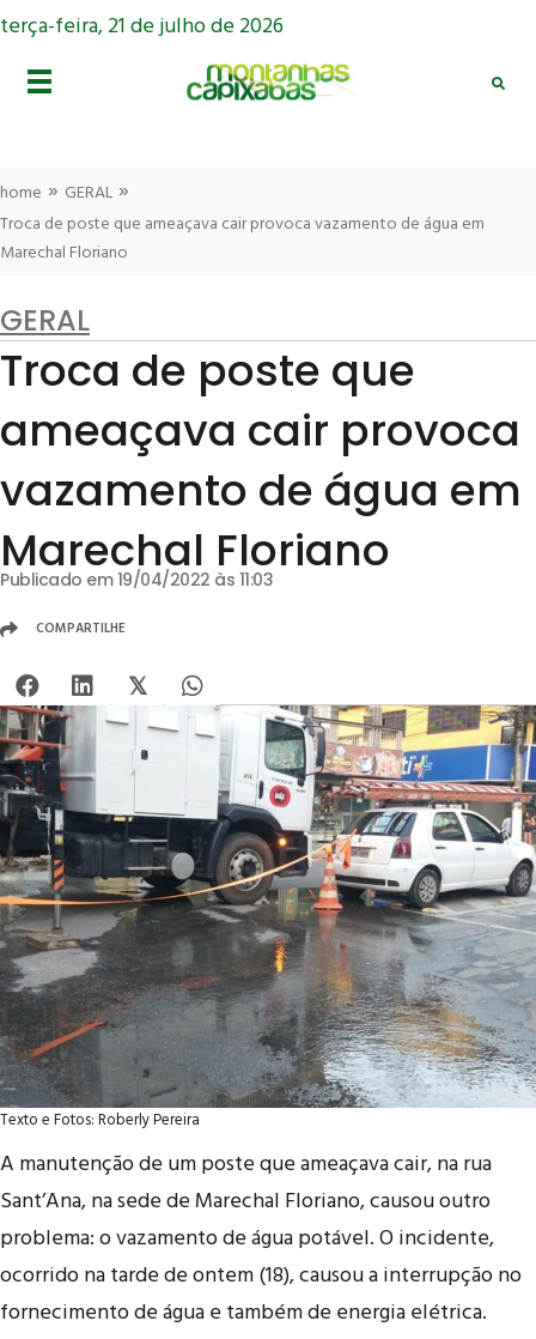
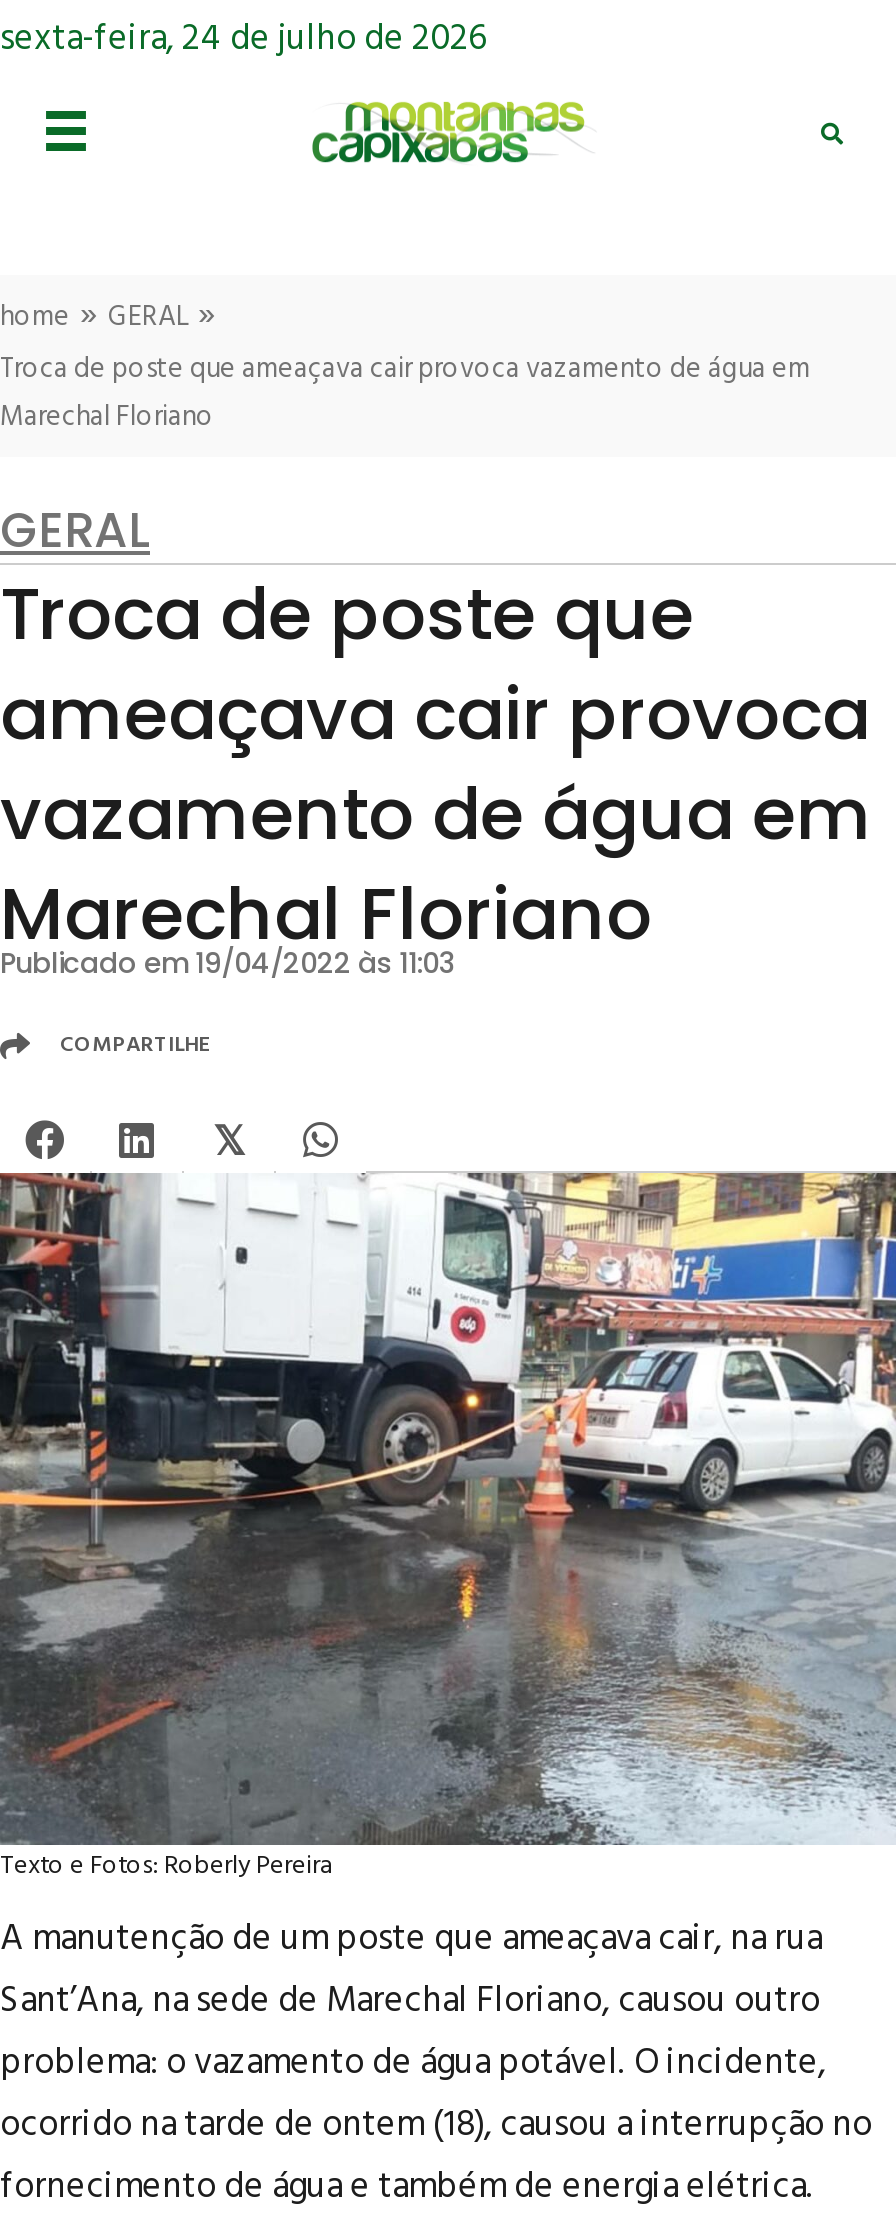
[0,10,284,44] terça-feira, 21 de julho de 2026 -> [0,11,486,69] sexta-feira, 24 de julho de 2026

